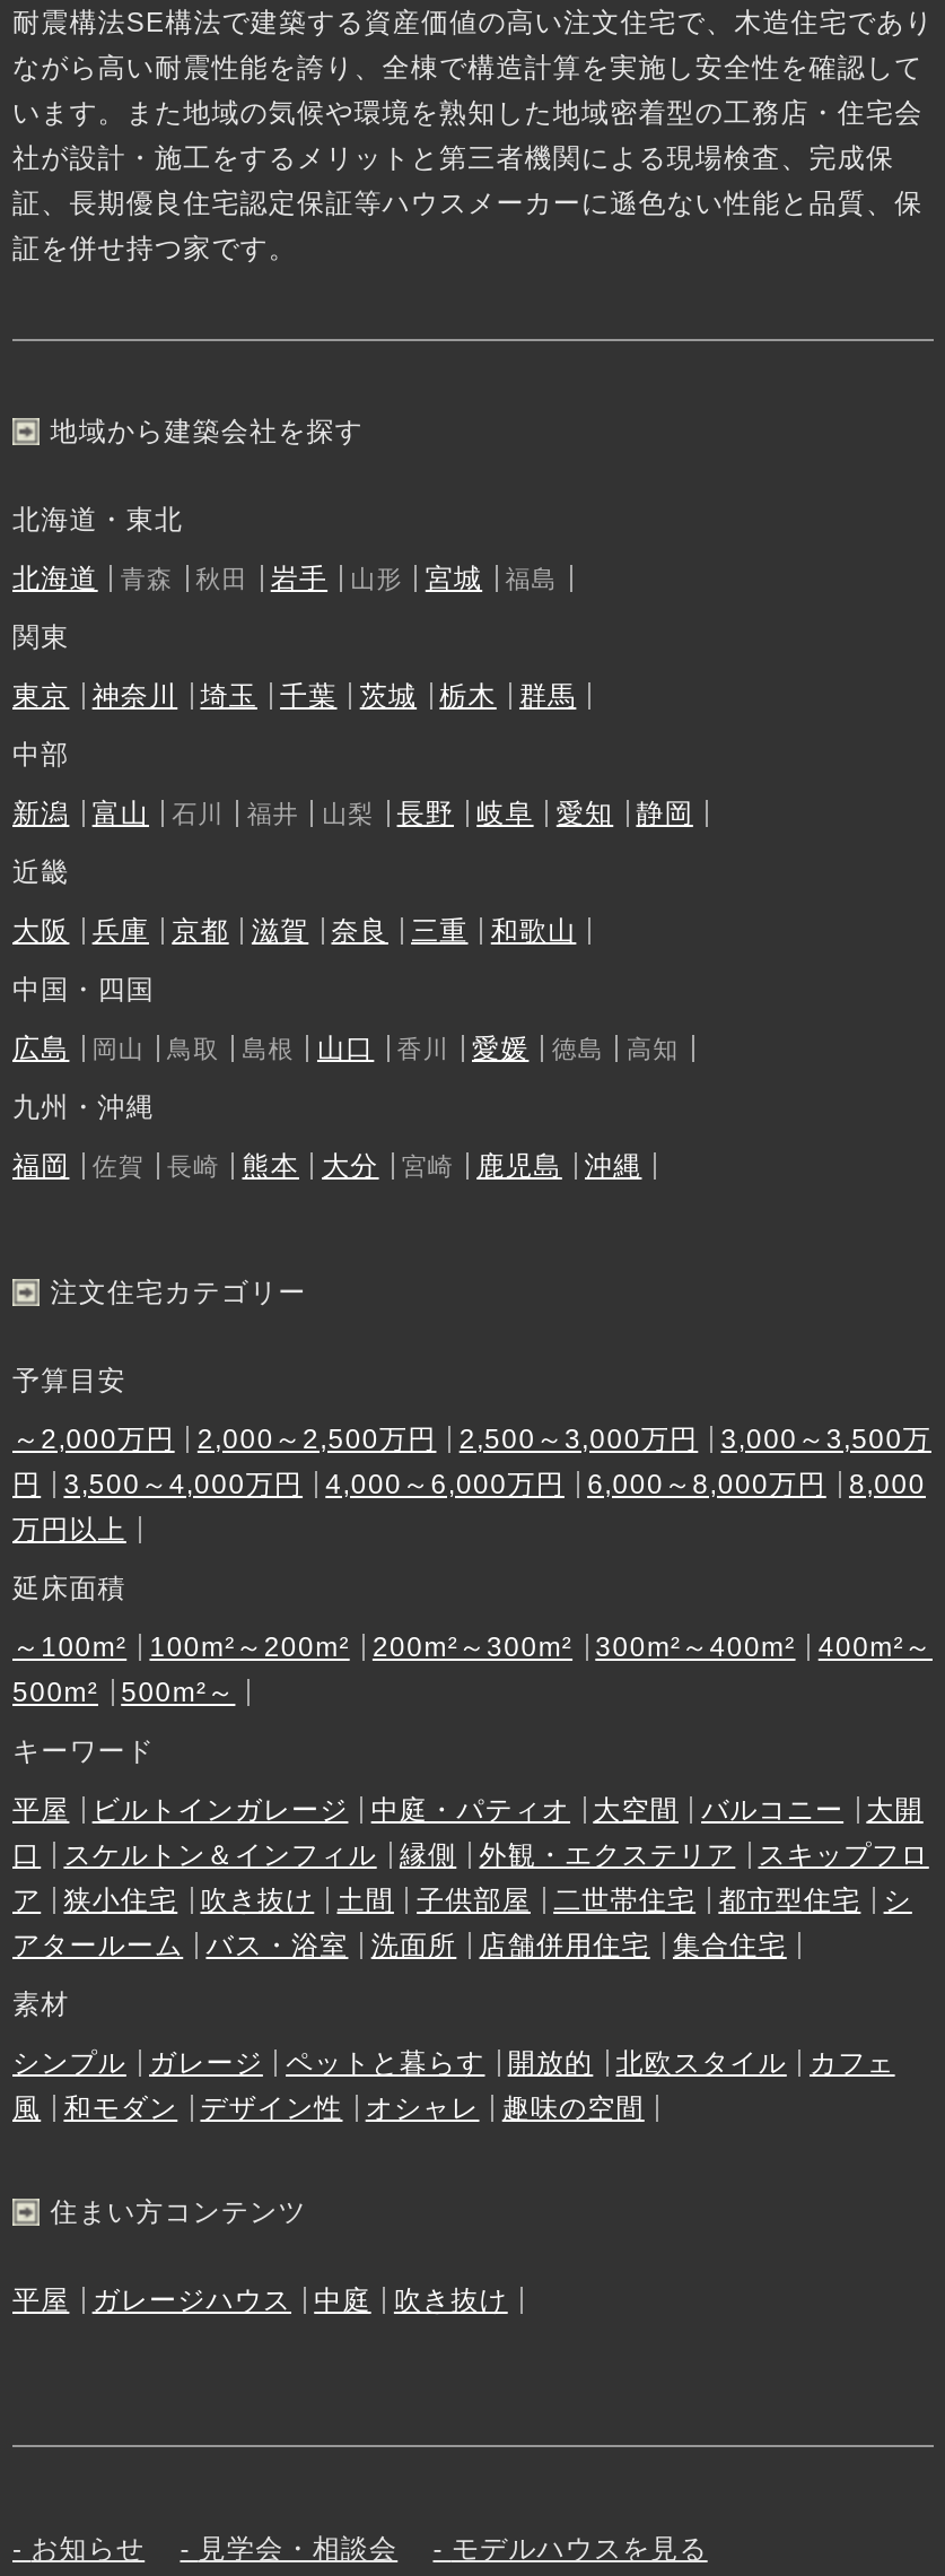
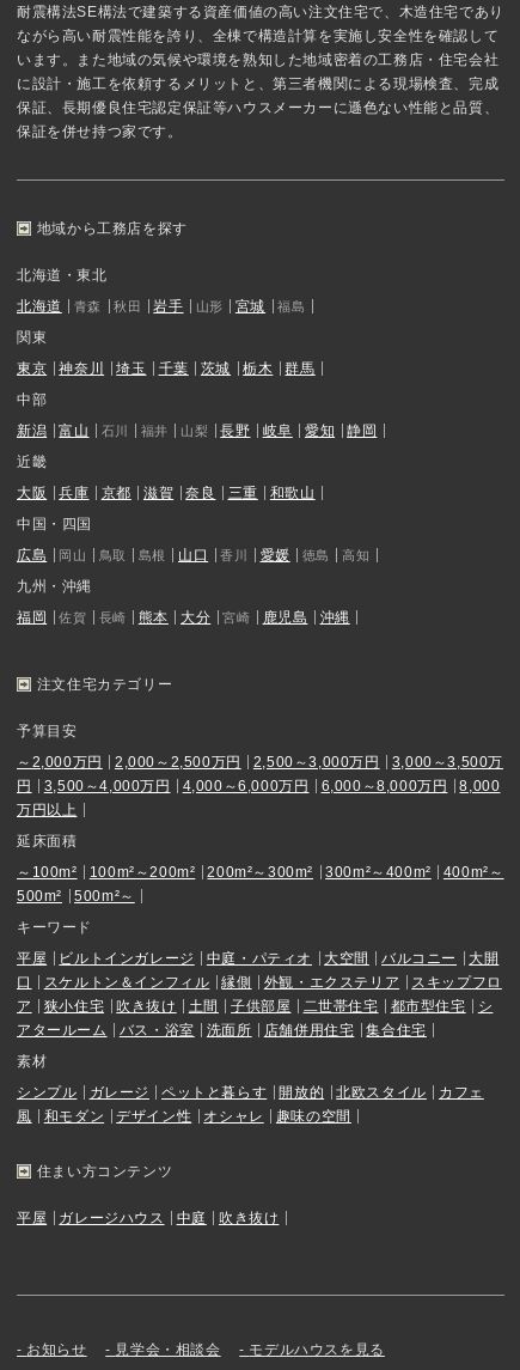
[12,97,923,264] います。また地域の気候や環境を熟知した地域密着型の工務店・住宅会 | 社が設計・施工をするメリットと第三者機関による現場検査、完成保 | 証、長期優良住宅認定保証等ハウスメーカーに遜色ない性能と品質、保 | 証を併せ持つ家です。 -> [17,51,499,140] います。また地域の気候や環境を熟知した地域密着の工務店・住宅会社 | に設計・施工を依頼するメリットと、第三者機関による現場検査、完成 | 保証、長期優良住宅認定保証等ハウスメーカーに遜色ない性能と品質、 | 保証を併せ持つ家です。
[50,415,363,447] 地域から建築会社を探す -> [37,220,187,237] 地域から工務店を探す

